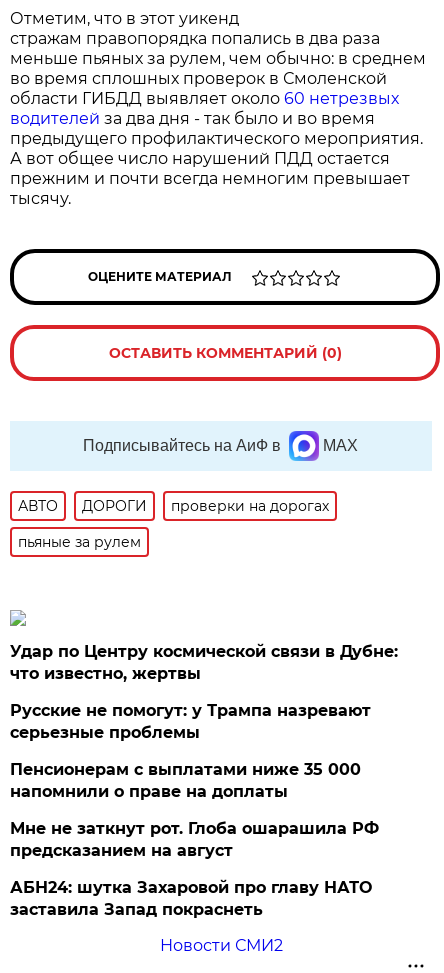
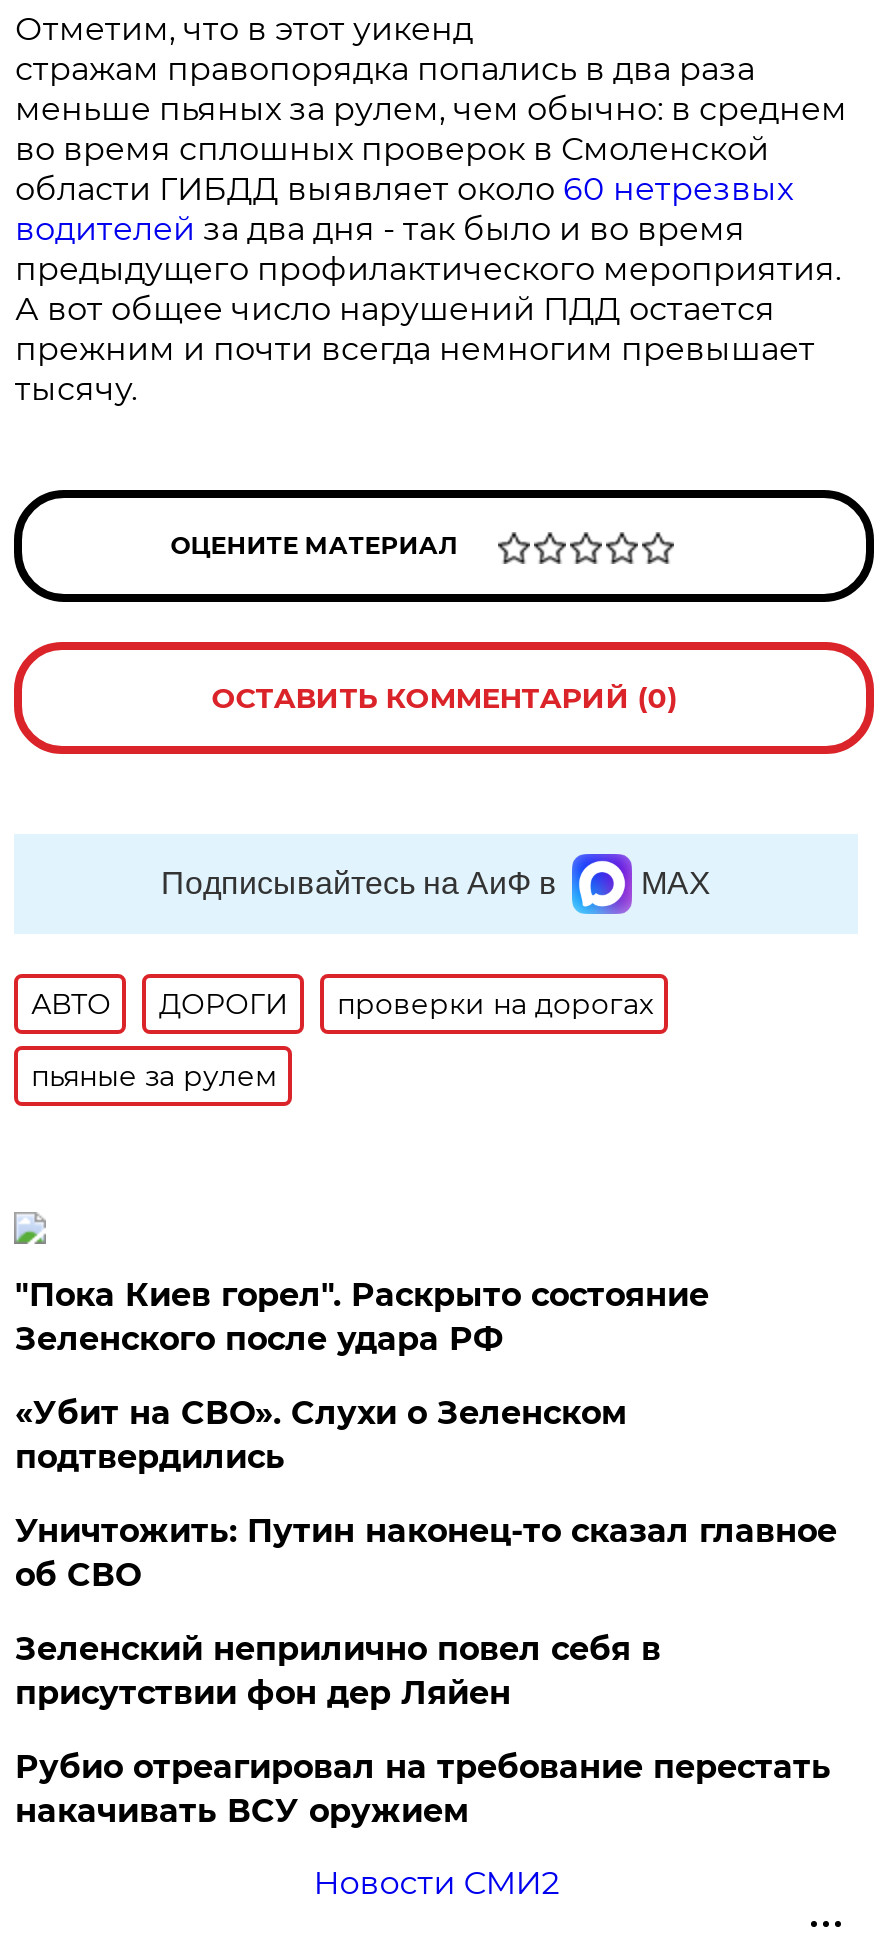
[10,642,398,683] Удар по Центру космической связи в Дубне: | что известно, жертвы -> [15,1276,709,1358] "Пока Киев горел". Раскрыто состояние | Зеленского после удара РФ
[10,701,371,742] Русские не помогут: у Трампа назревают | серьезные проблемы -> [15,1394,627,1476] «Убит на СВО». Слухи о Зеленском | подтвердились
[10,760,361,801] Пенсионерам с выплатами ниже 35 000 | напомнили о праве на доплаты -> [15,1512,837,1594] Уничтожить: Путин наконец-то сказал главное | об СВО
[10,819,379,860] Мне не заткнут рот. Глоба ошарашила РФ | предсказанием на август -> [15,1630,661,1712] Зеленский неприлично повел cебя в | присутствии фон дер Ляйен
[10,878,372,919] АБН24: шутка Захаровой про главу НАТО | заставила Запад покраснеть -> [15,1748,831,1830] Рубио отреагировал на требование перестать | накачивать ВСУ оружием

